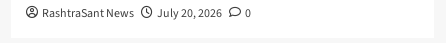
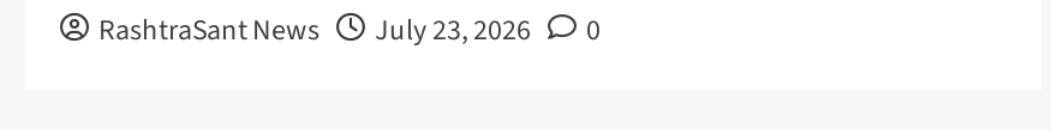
[41,5,250,22] RashtraSant News July 20, 2026 0 -> [98,12,601,52] RashtraSant News July 23, 2026 0

